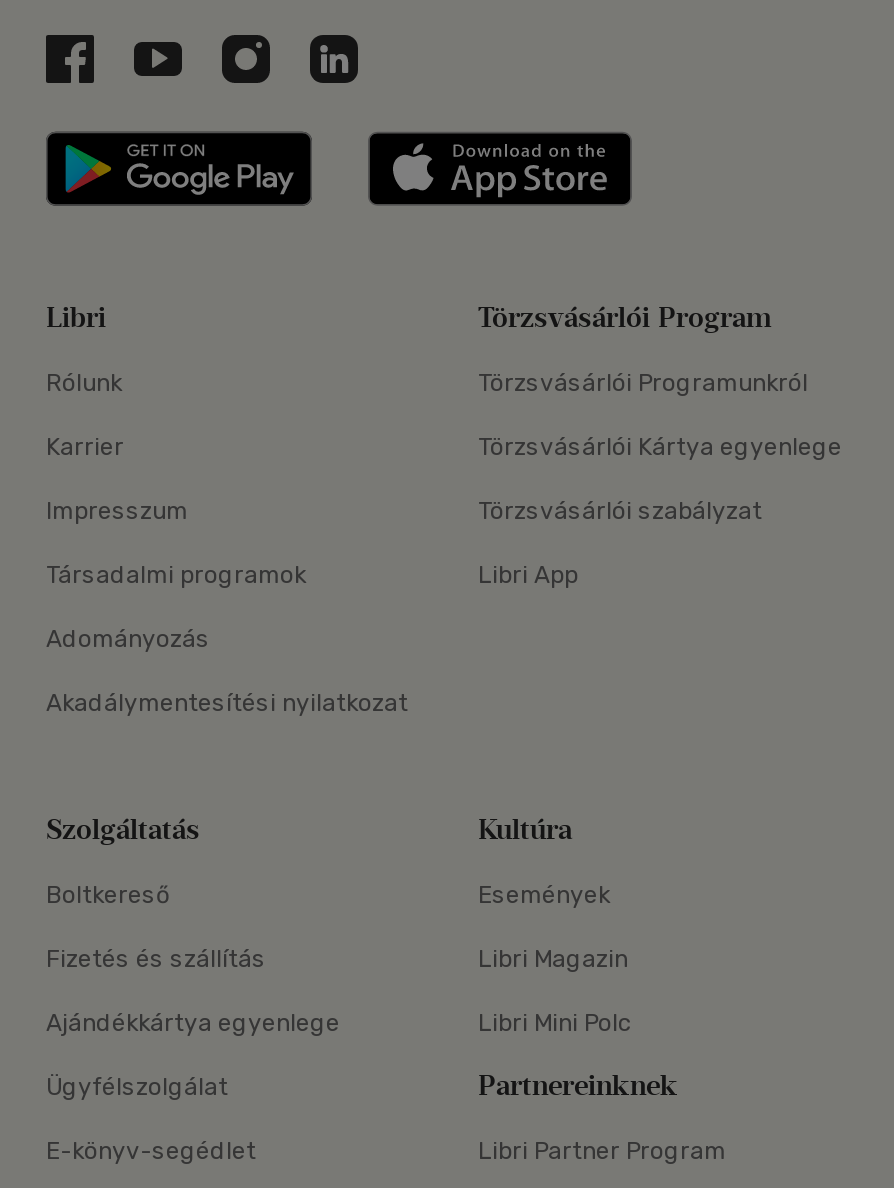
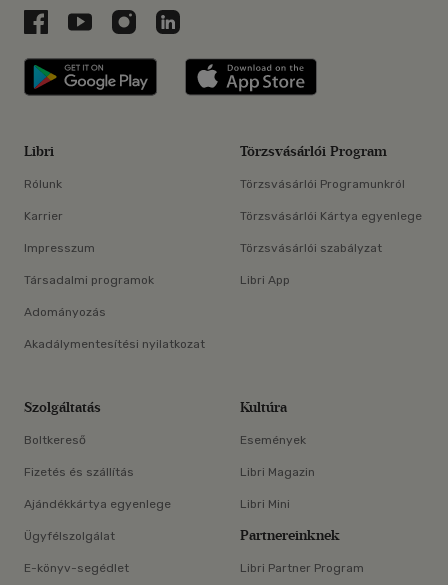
[478,1010,632,1038] Libri Mini Polc -> [240,497,290,511] Libri Mini

